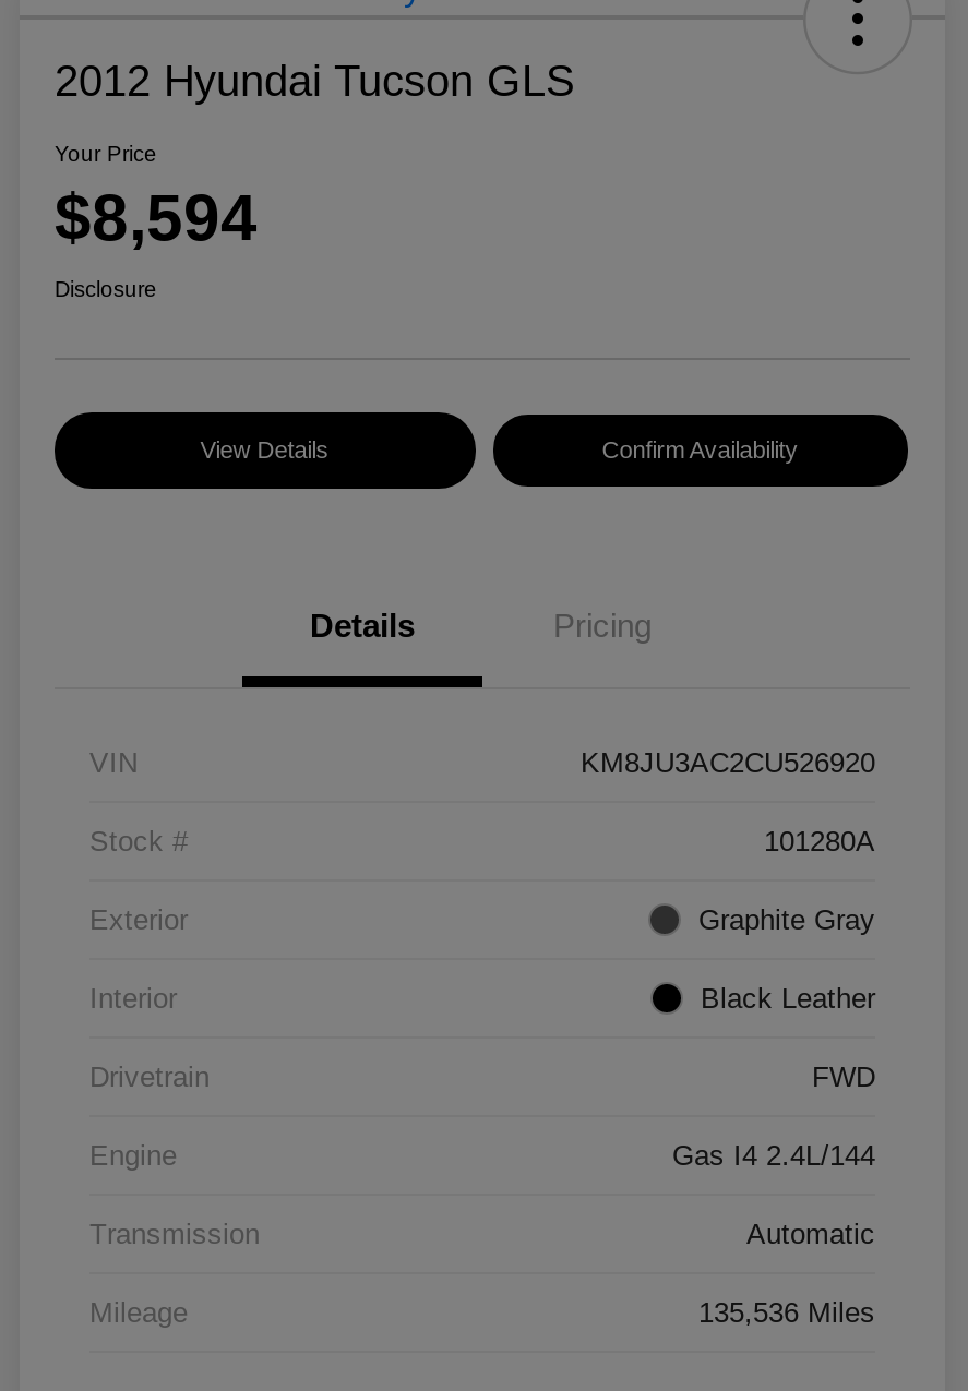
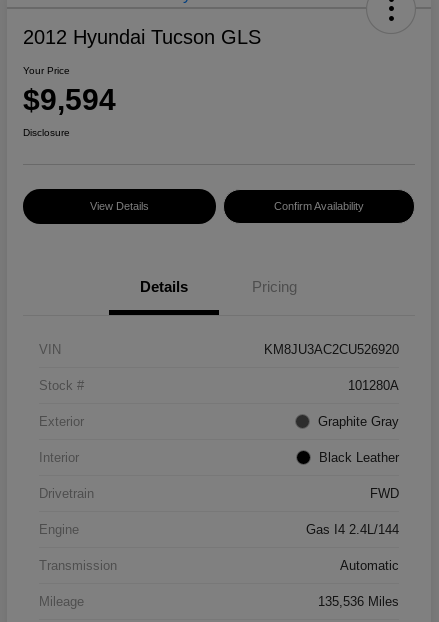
[55,182,258,254] $8,594 -> [23,83,116,116] $9,594

